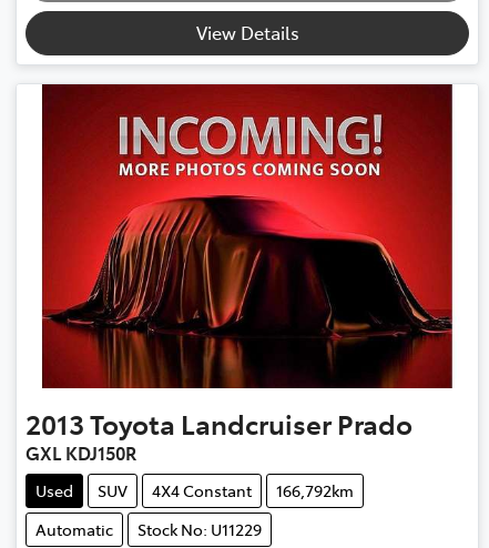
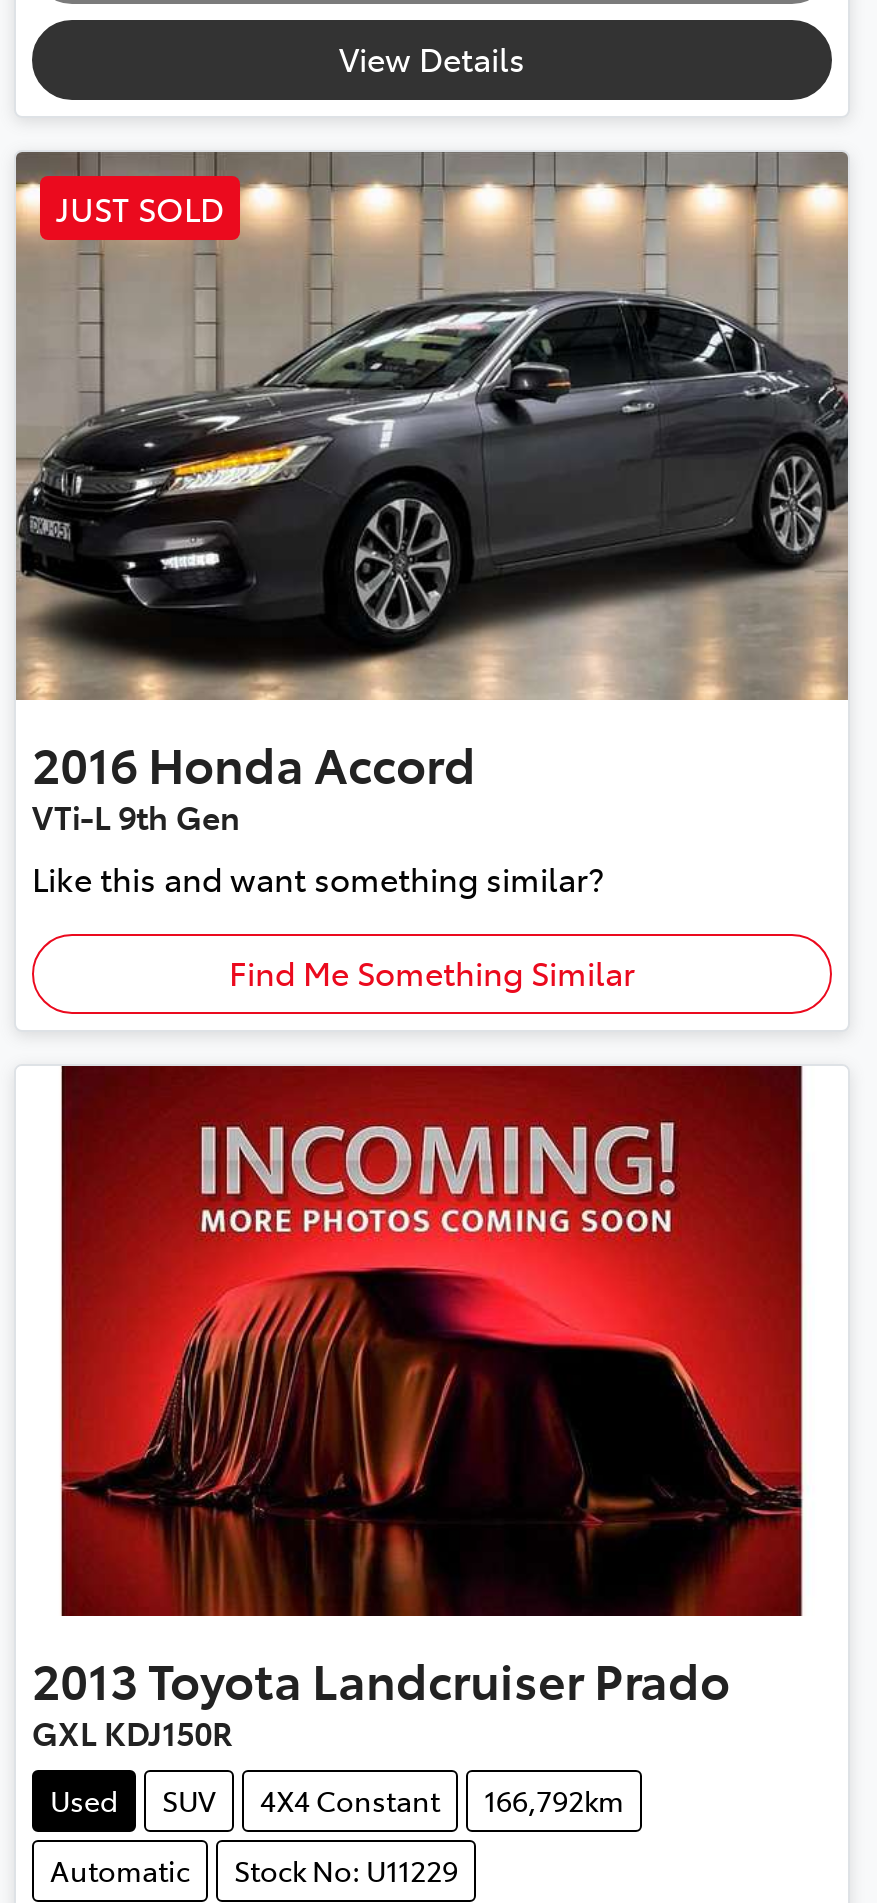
none -> [14,150,850,702] [image] | JUST SOLD
none -> [32,730,635,994] 2016 Honda Accord | VTi-L 9th Gen | Like this and want something similar? | Find Me Something Similar

